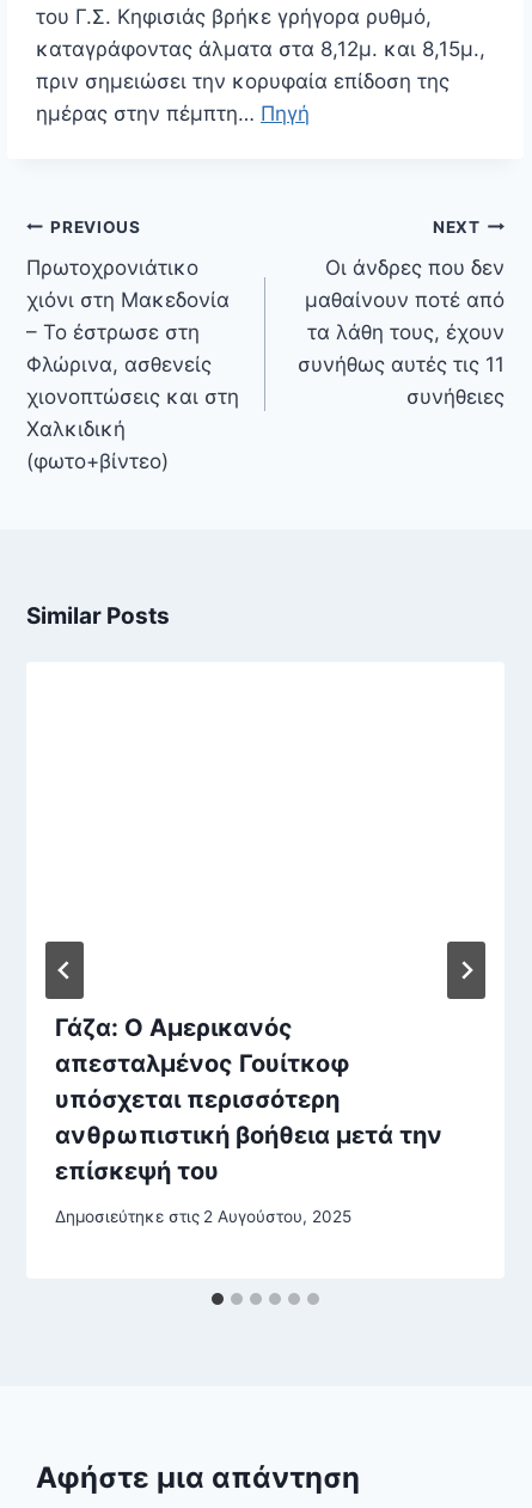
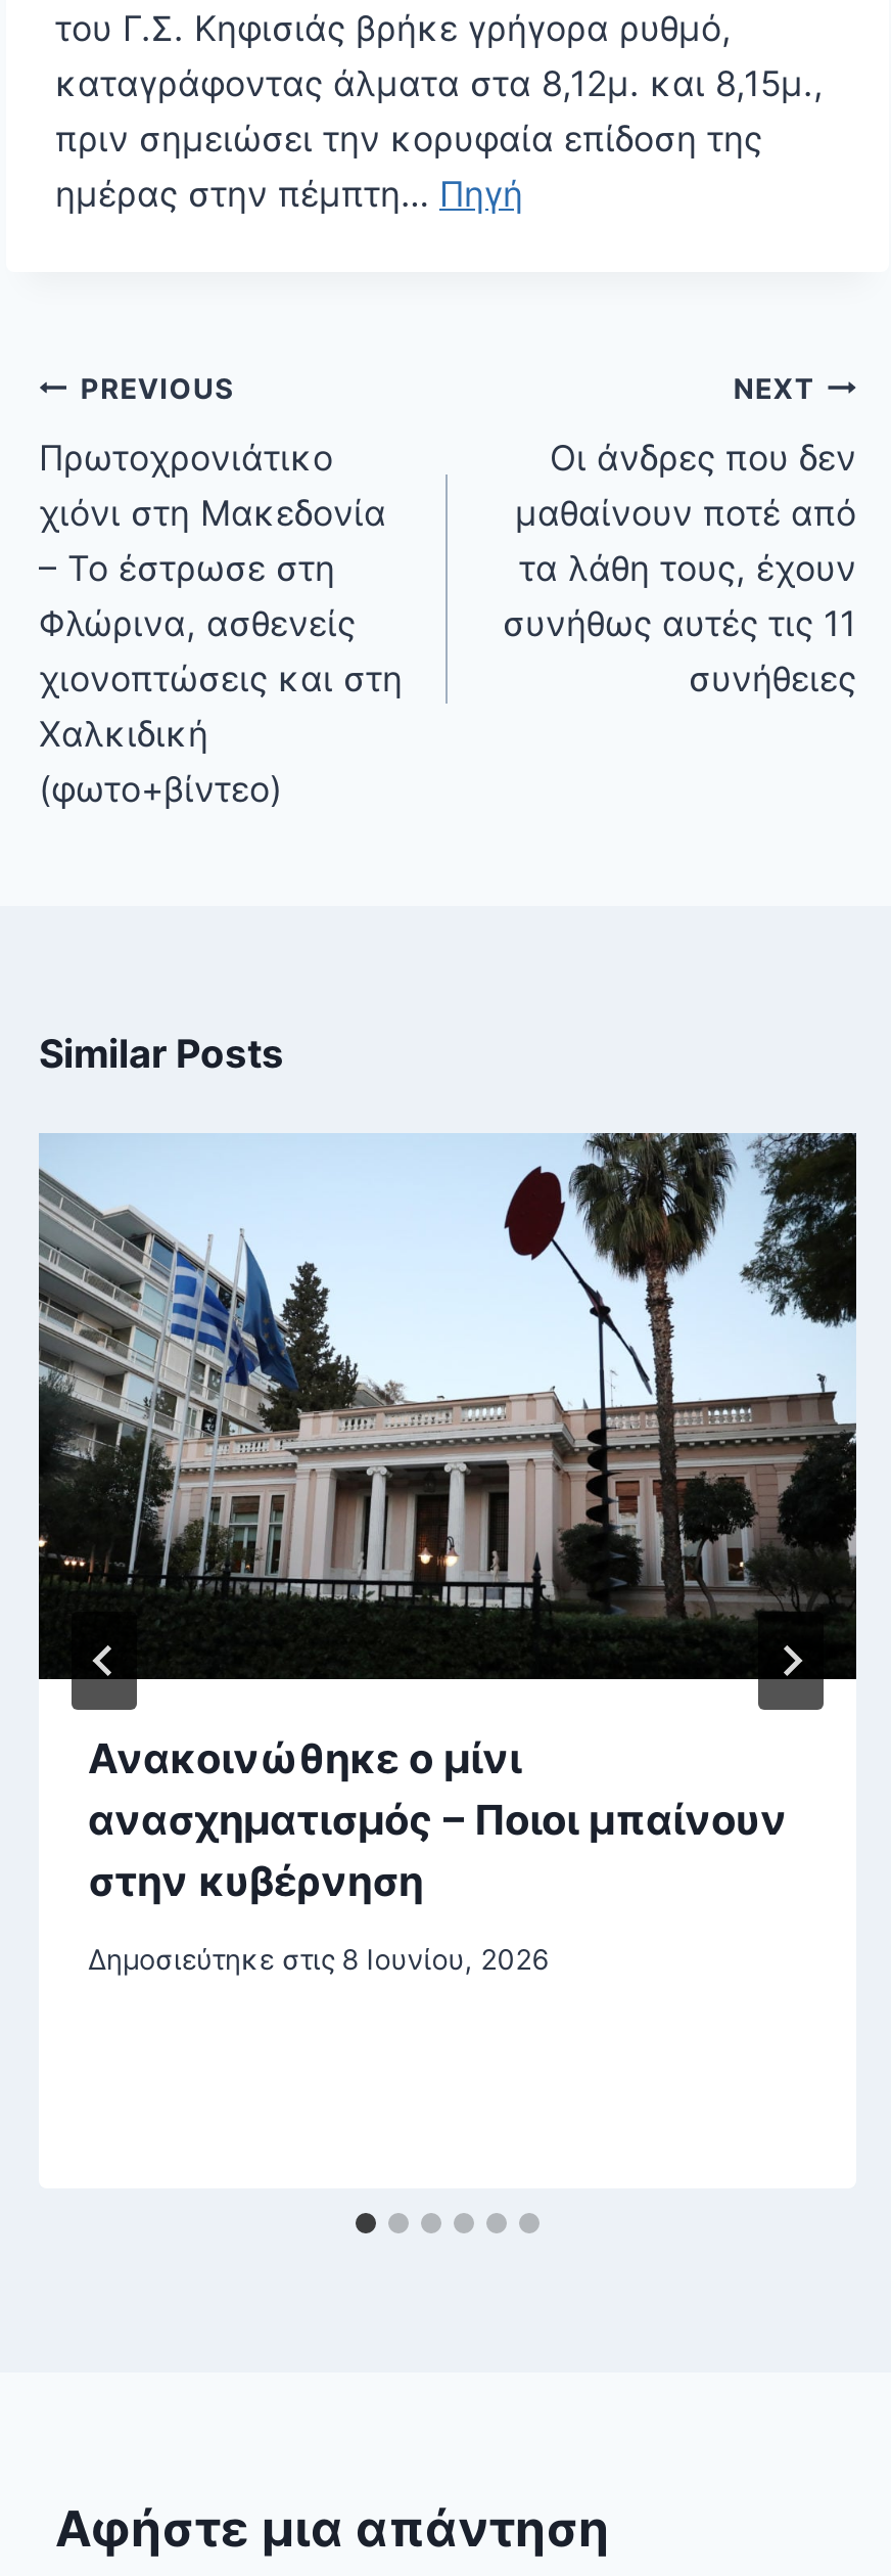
none -> [37,1131,858,1681] [image]
[55,1013,442,1185] Γάζα: Ο Αμερικανός | απεσταλμένος Γουίτκοφ | υπόσχεται περισσότερη | ανθρωπιστική βοήθεια μετά την | επίσκεψή του -> [88,1734,787,1906] Ανακοινώθηκε ο μίνι | ανασχηματισμός – Ποιοι μπαίνουν | στην κυβέρνηση
[55,1207,352,1226] Δημοσιεύτηκε στις 2 Αυγούστου, 2025 -> [88,1944,548,1977] Δημοσιεύτηκε στις 8 Ιουνίου, 2026

